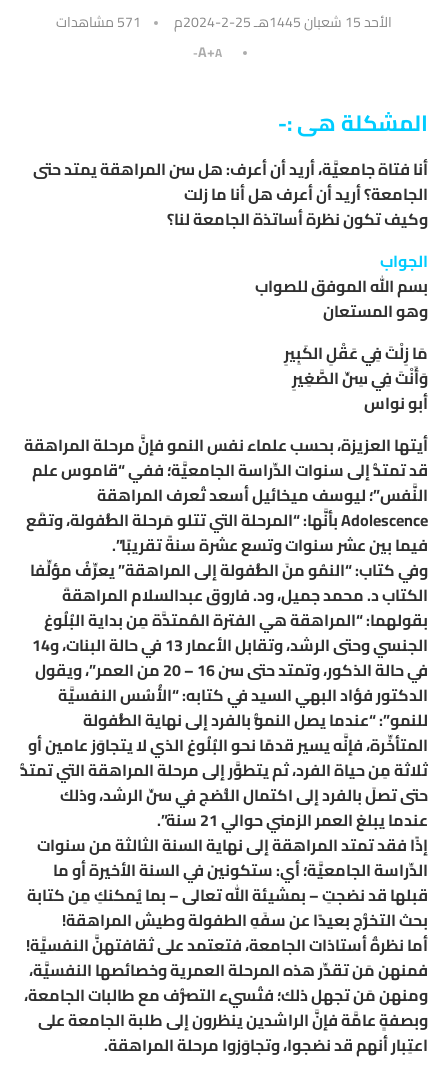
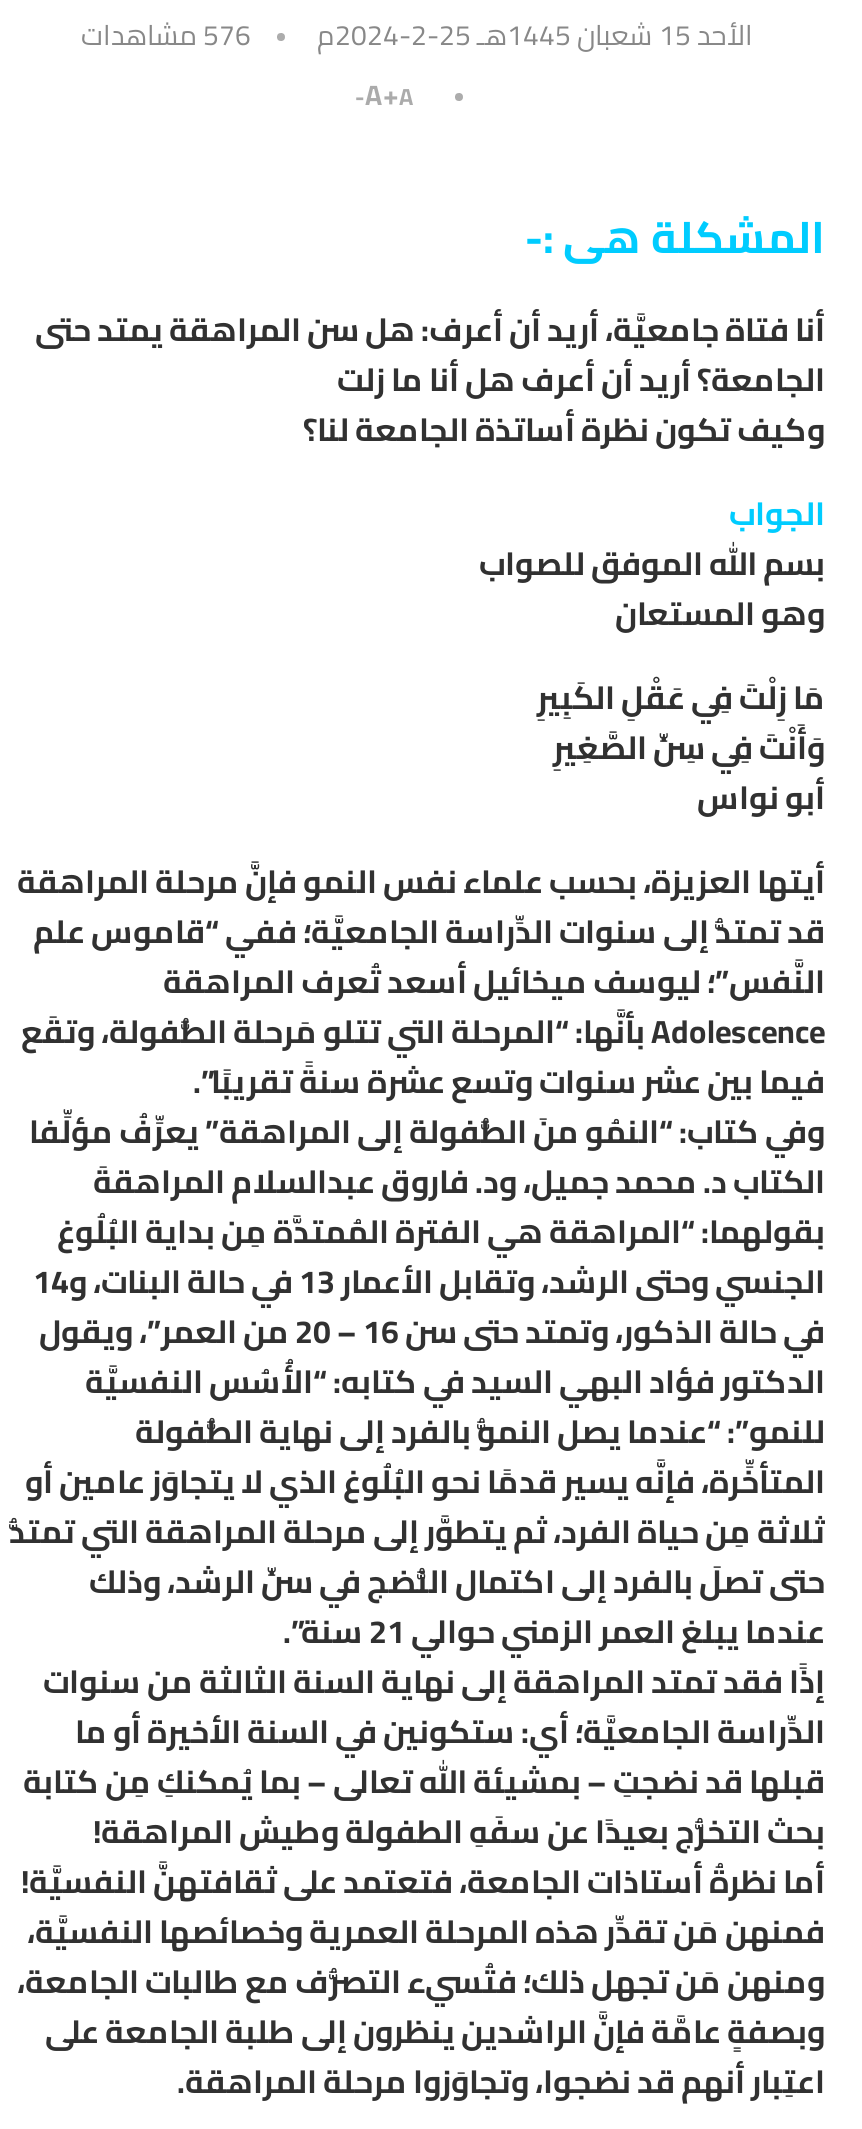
[56,9,141,35] 571 مشاهدات -> [81,9,251,61] 576 مشاهدات

